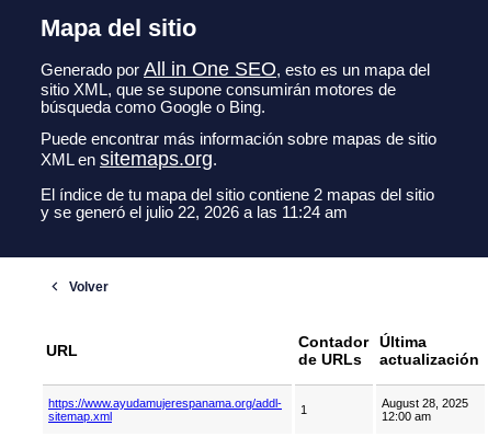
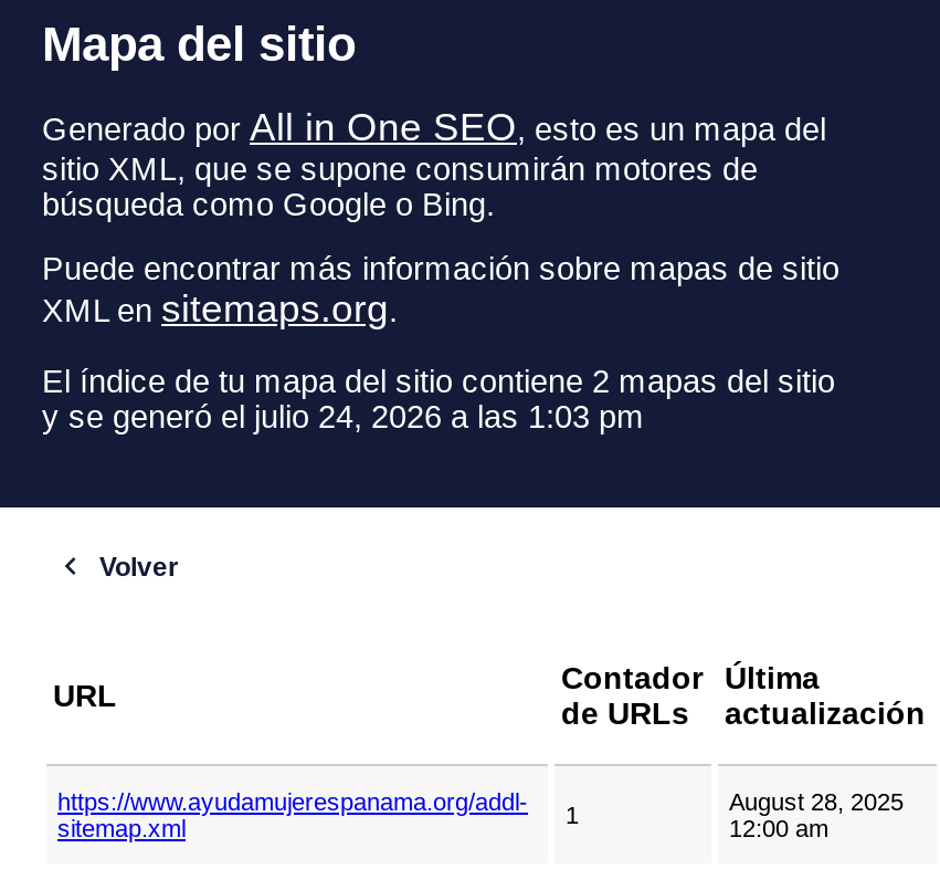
[41,203,348,221] y se generó el julio 22, 2026 a las 11:24 am -> [42,398,645,434] y se generó el julio 24, 2026 a las 1:03 pm

